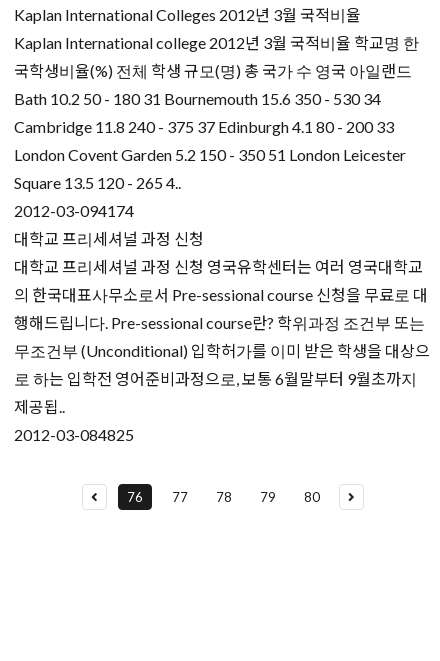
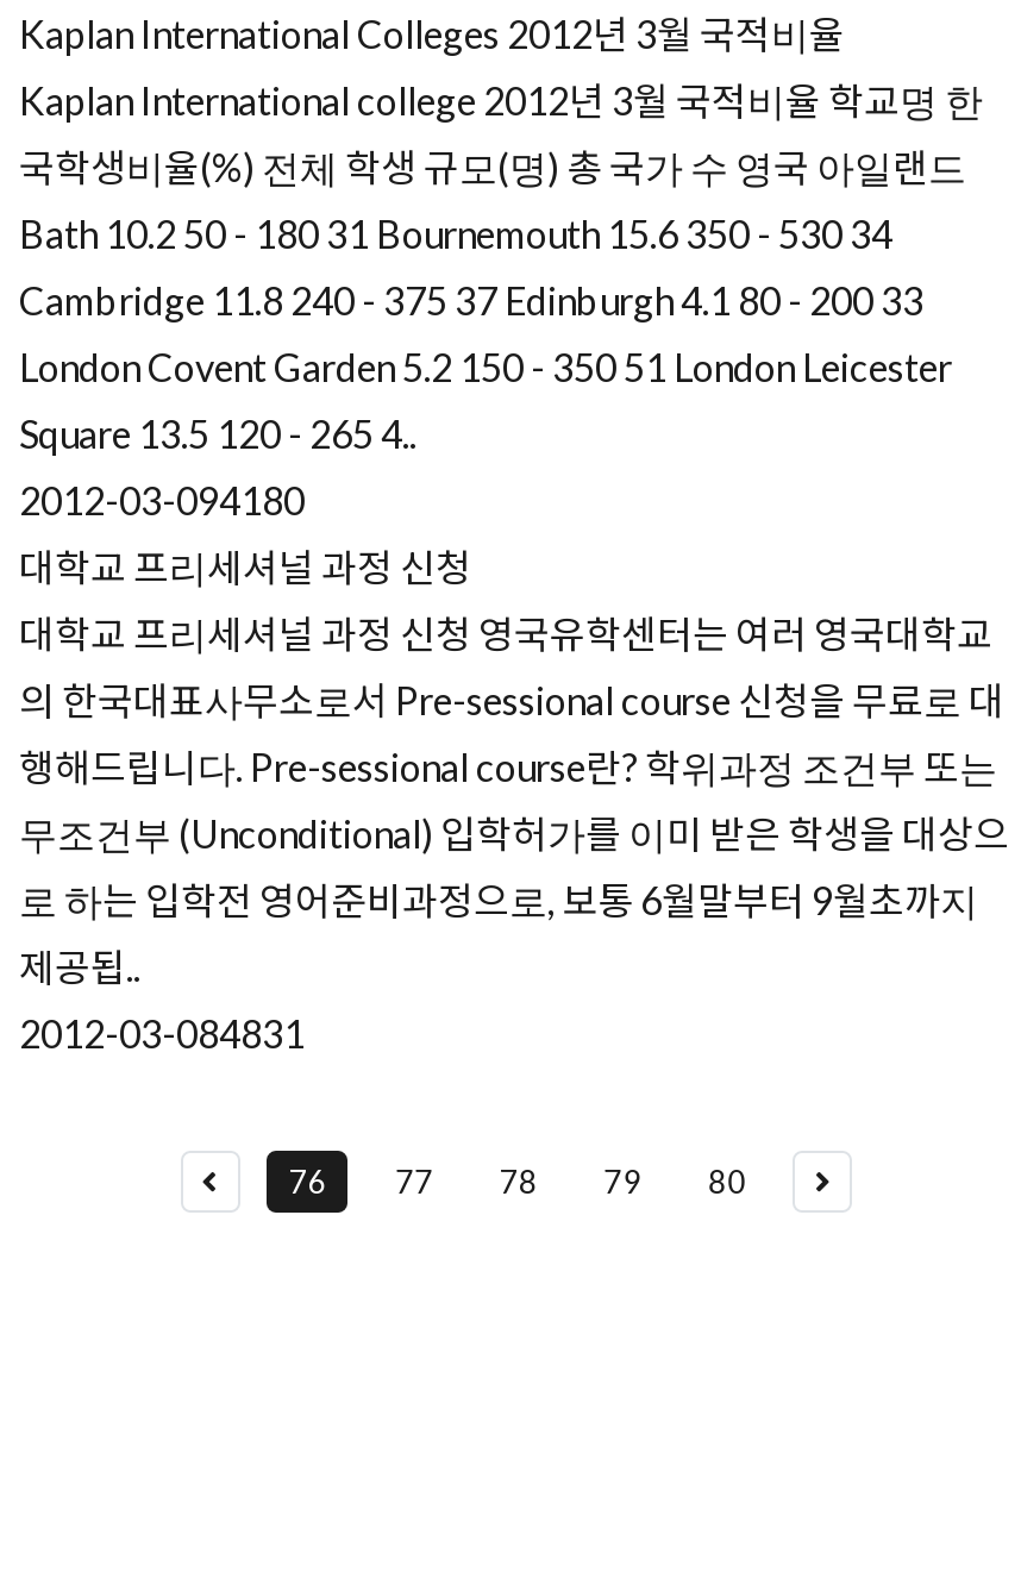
[14,201,134,220] 2012-03-094174 -> [19,477,305,522] 2012-03-094180
[14,425,134,444] 2012-03-084825 -> [19,1010,305,1056] 2012-03-084831

